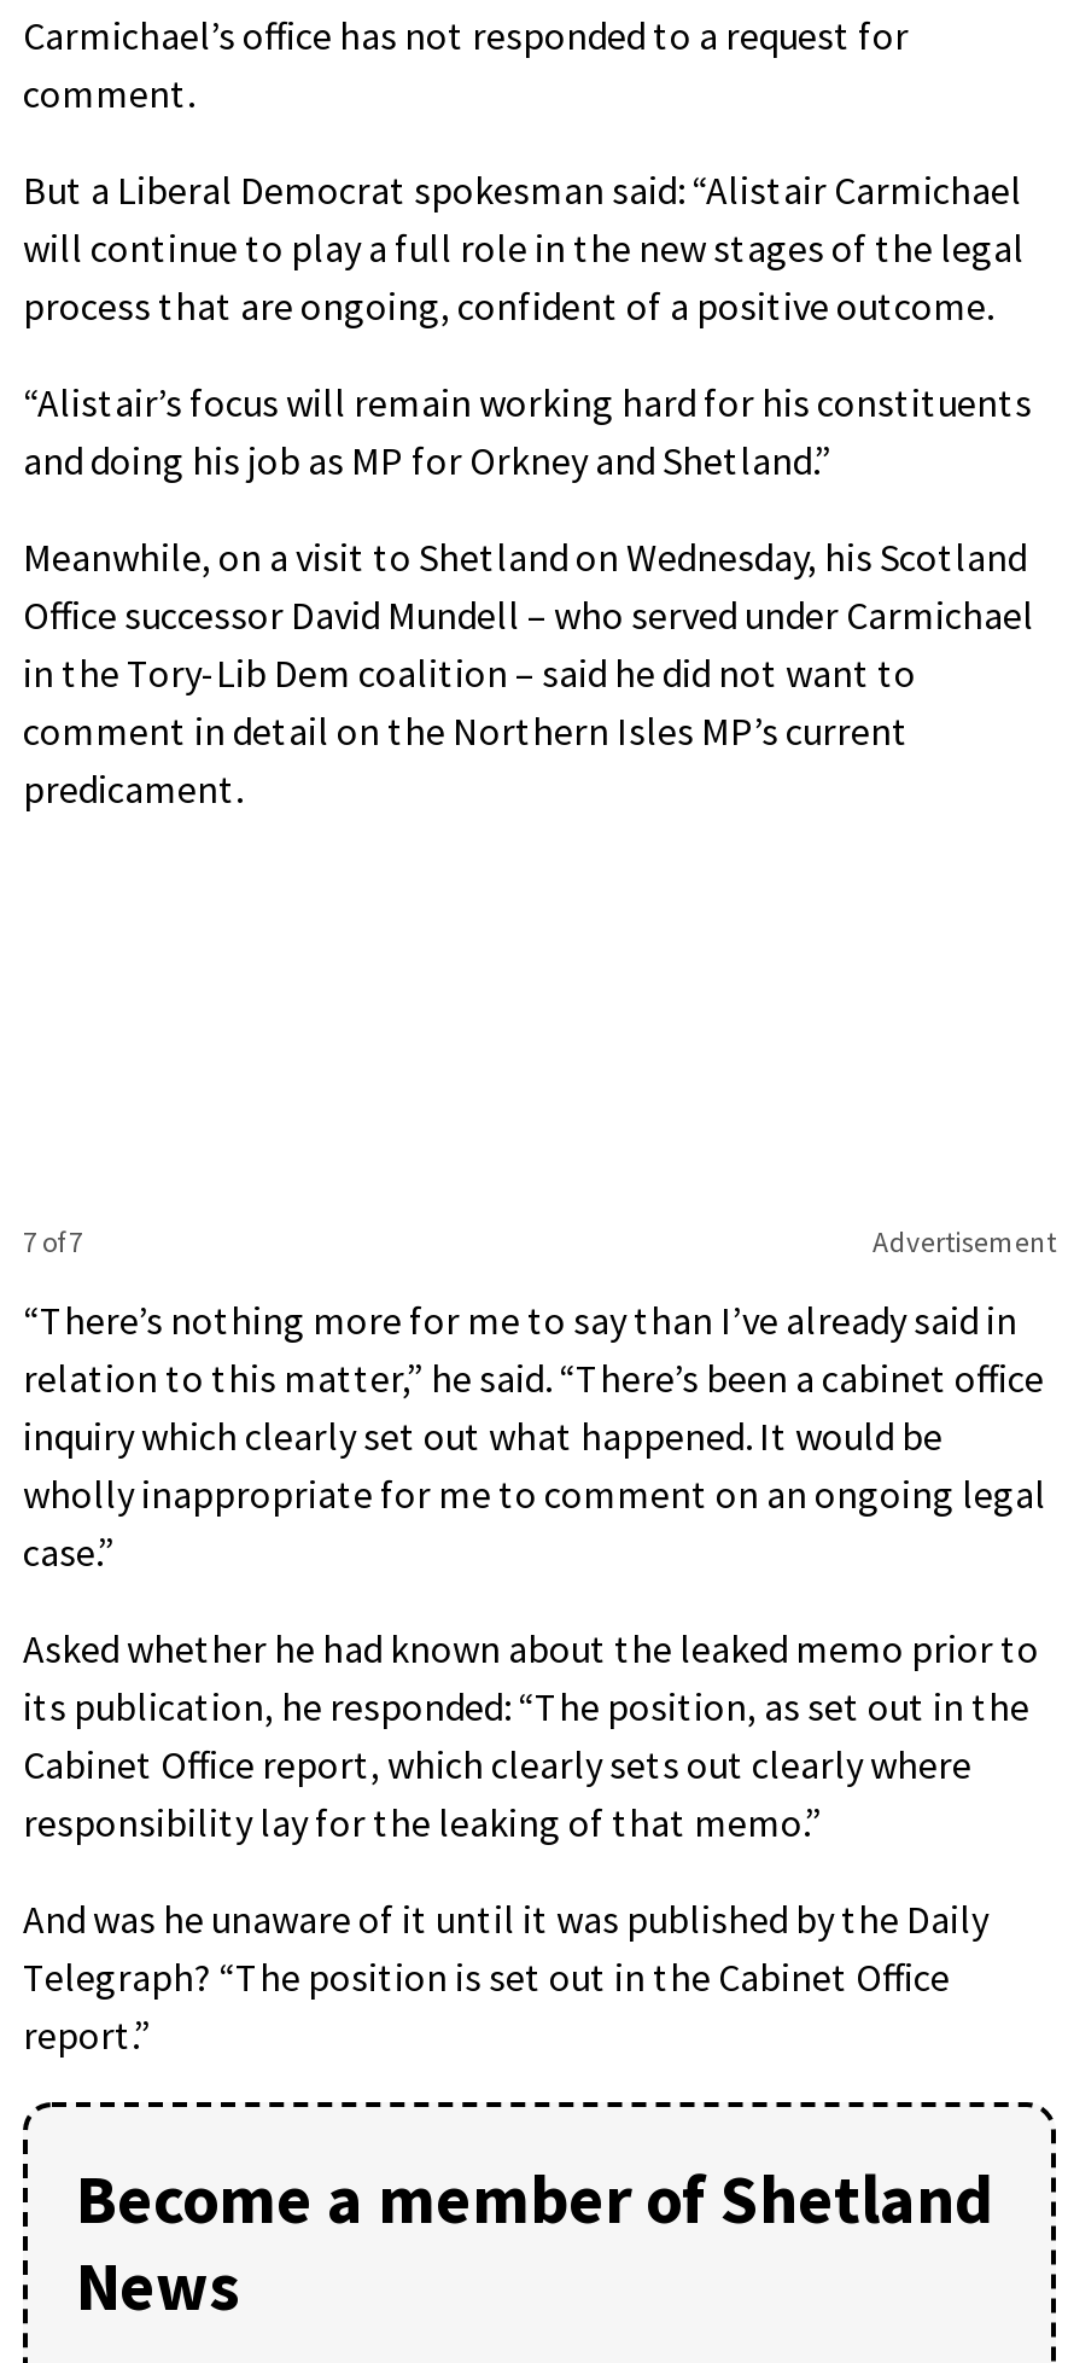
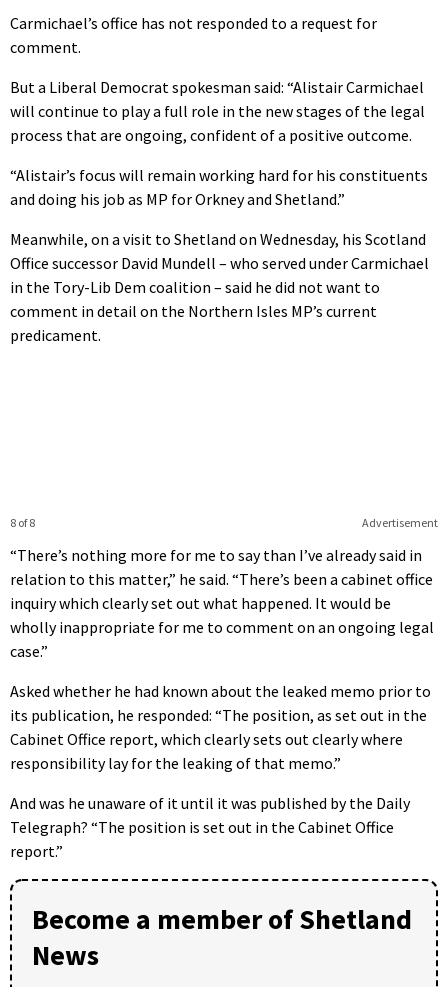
[23,1224,83,1260] 7 of 7 -> [10,515,35,530] 8 of 8

